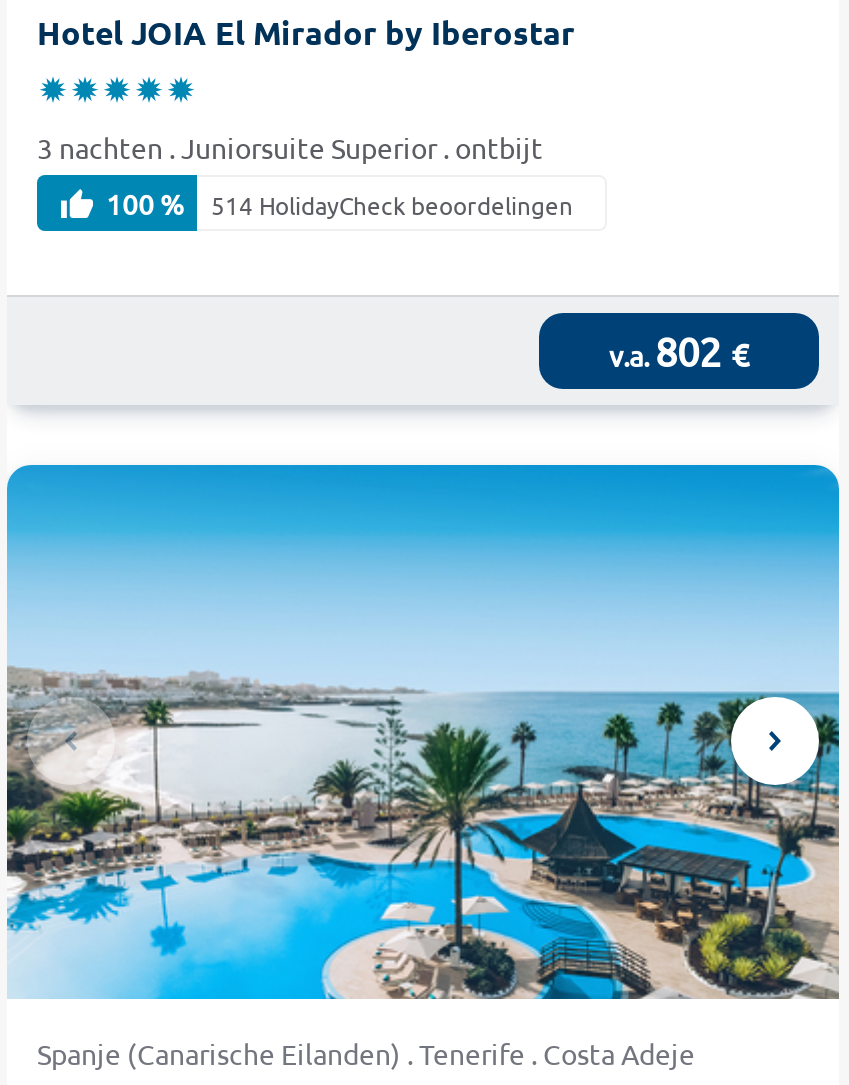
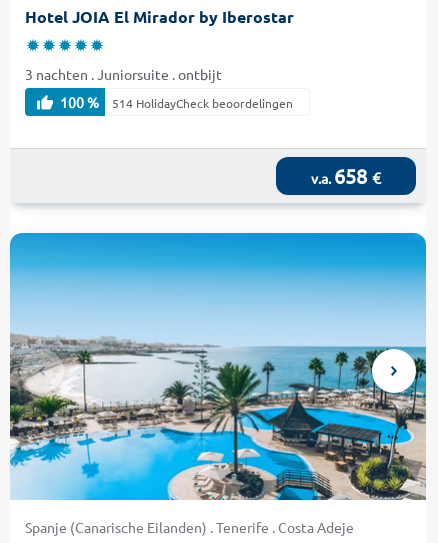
[37,129,543,165] 3 nachten . Juniorsuite Superior . ontbijt -> [25,65,222,83] 3 nachten . Juniorsuite . ontbijt
[609,325,749,375] v.a.802 € -> [311,163,381,188] v.a.658 €

